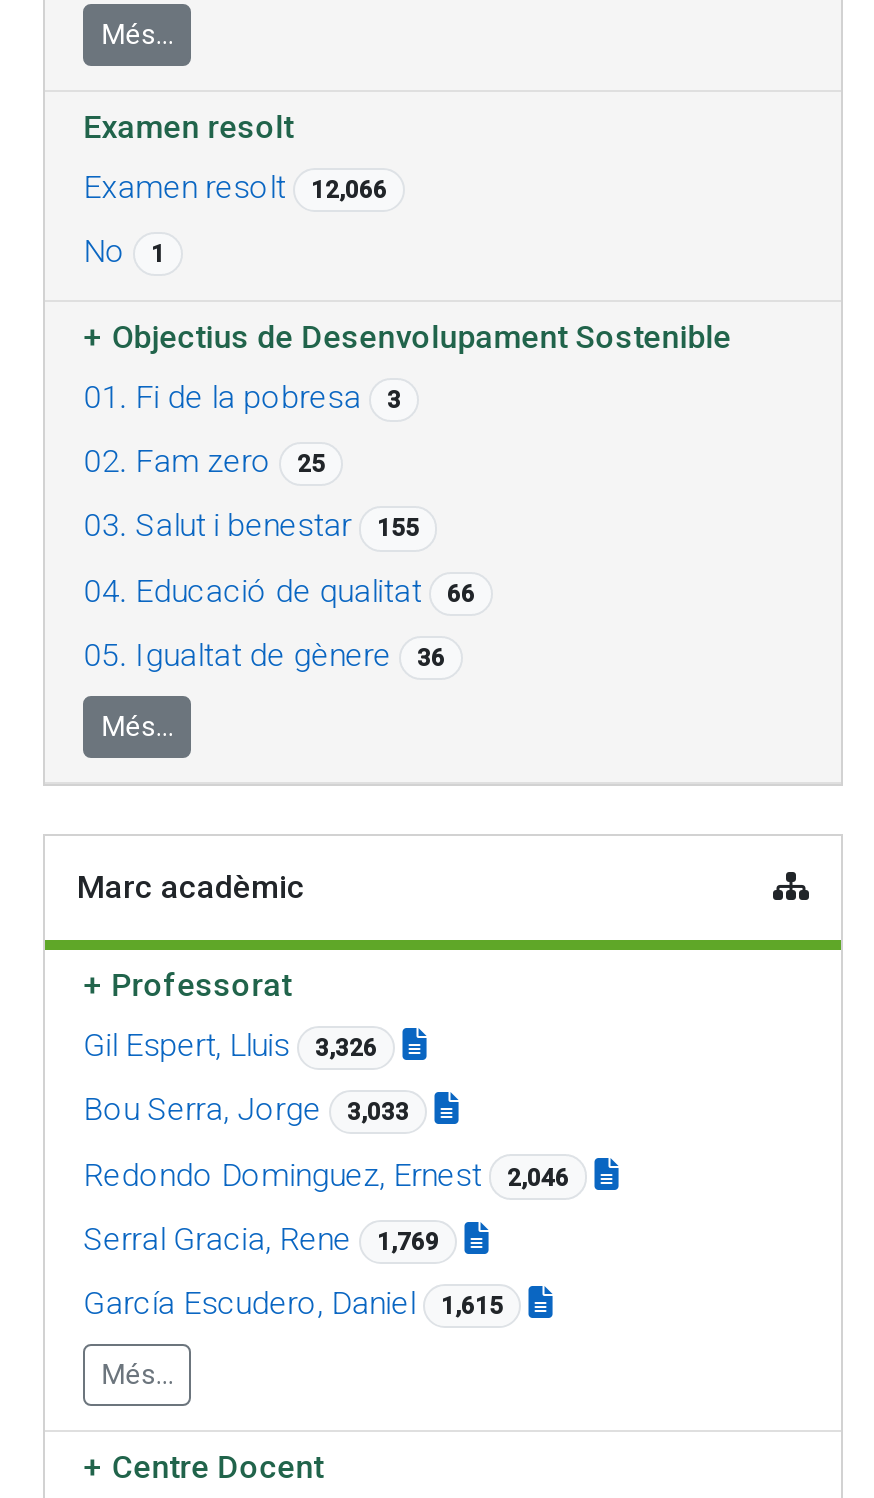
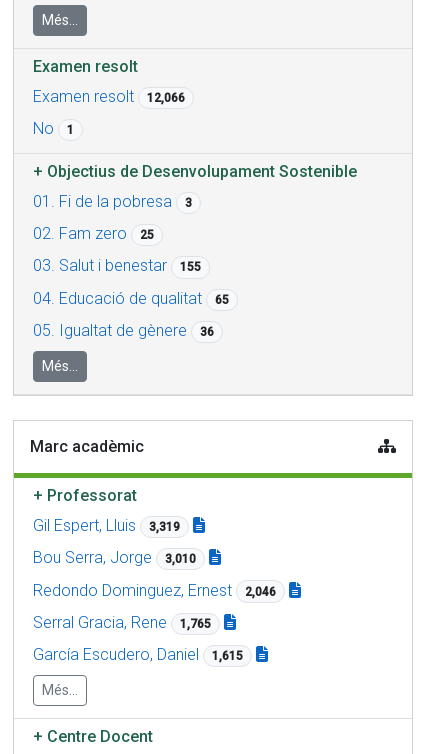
[83,572,475,610] 04. Educació de qualitat 66 -> [33,289,229,308] 04. Educació de qualitat 65
[83,1026,377,1064] Gil Espert, Lluis 3,326 -> [33,516,180,535] Gil Espert, Lluis 3,319
[83,1090,409,1128] Bou Serra, Jorge 3,033 -> [33,548,196,567] Bou Serra, Jorge 3,010
[83,1220,439,1258] Serral Gracia, Rene 1,769 -> [33,613,211,632] Serral Gracia, Rene 1,765

